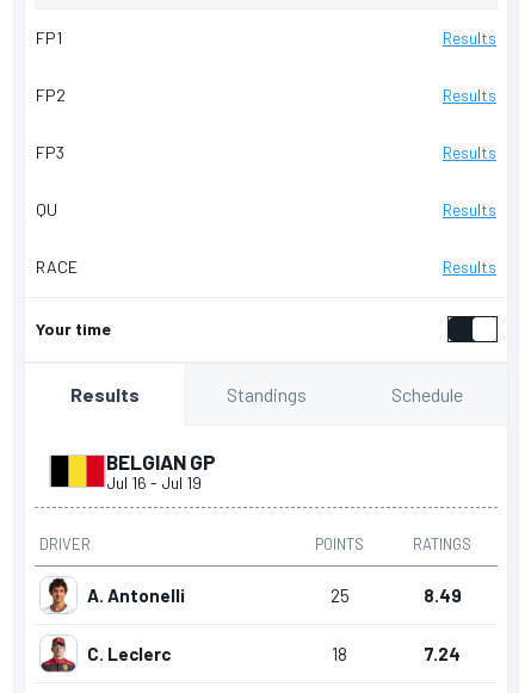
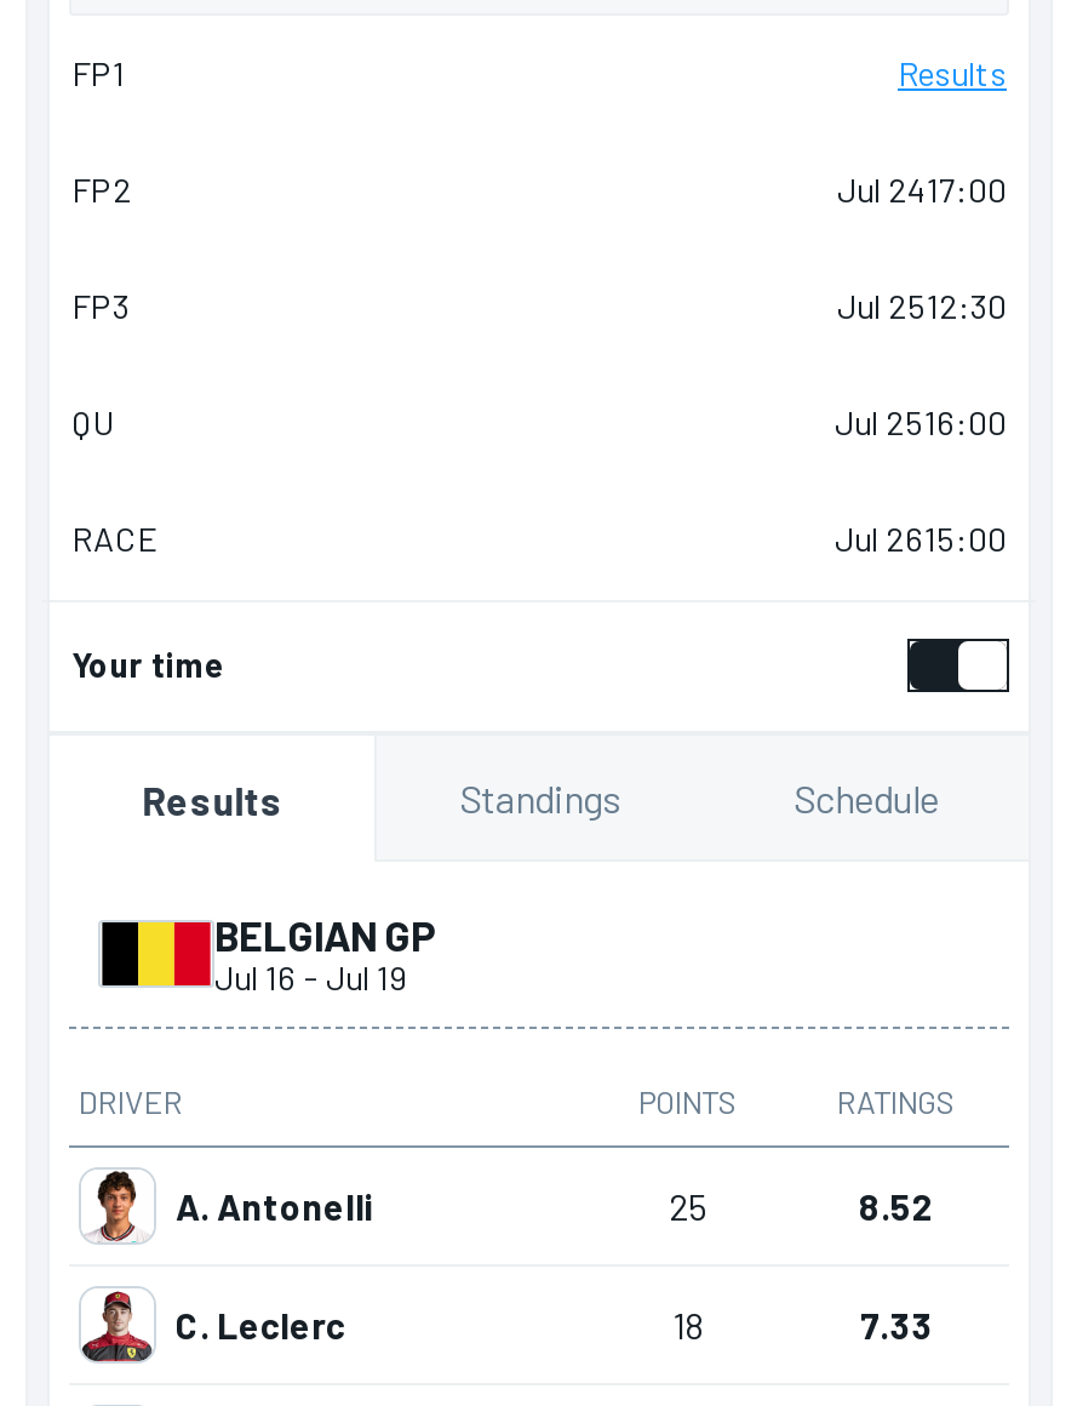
[443,85,496,105] Results -> [837,169,1007,211] Jul 2417:00
[443,142,496,162] Results -> [837,286,1007,327] Jul 2512:30
[443,199,496,219] Results -> [835,402,1007,443] Jul 2516:00
[443,256,496,277] Results -> [835,519,1007,560] Jul 2615:00
[423,584,461,606] 8.49 -> [859,1185,934,1229] 8.52
[424,643,461,664] 7.24 -> [860,1304,933,1348] 7.33

